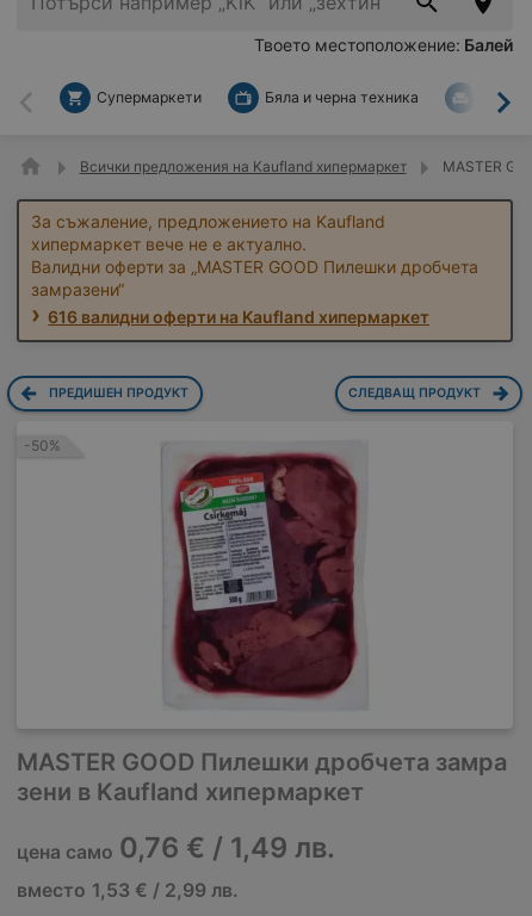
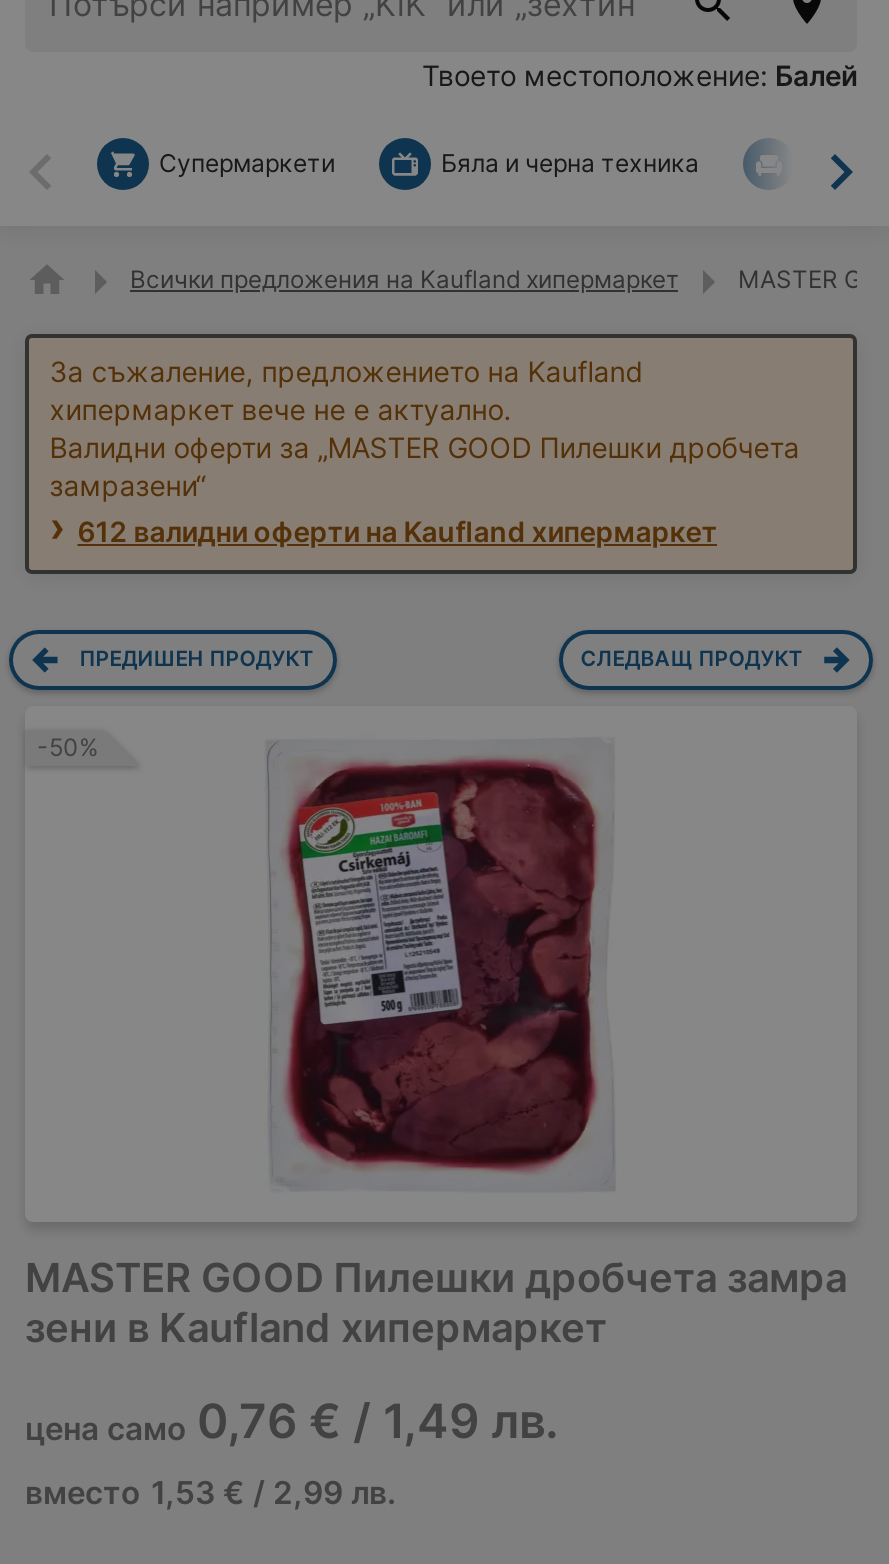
[48,306,430,326] 616 валидни оферти на Kaufland хипермаркет -> [77,513,717,547] 612 валидни оферти на Kaufland хипермаркет

